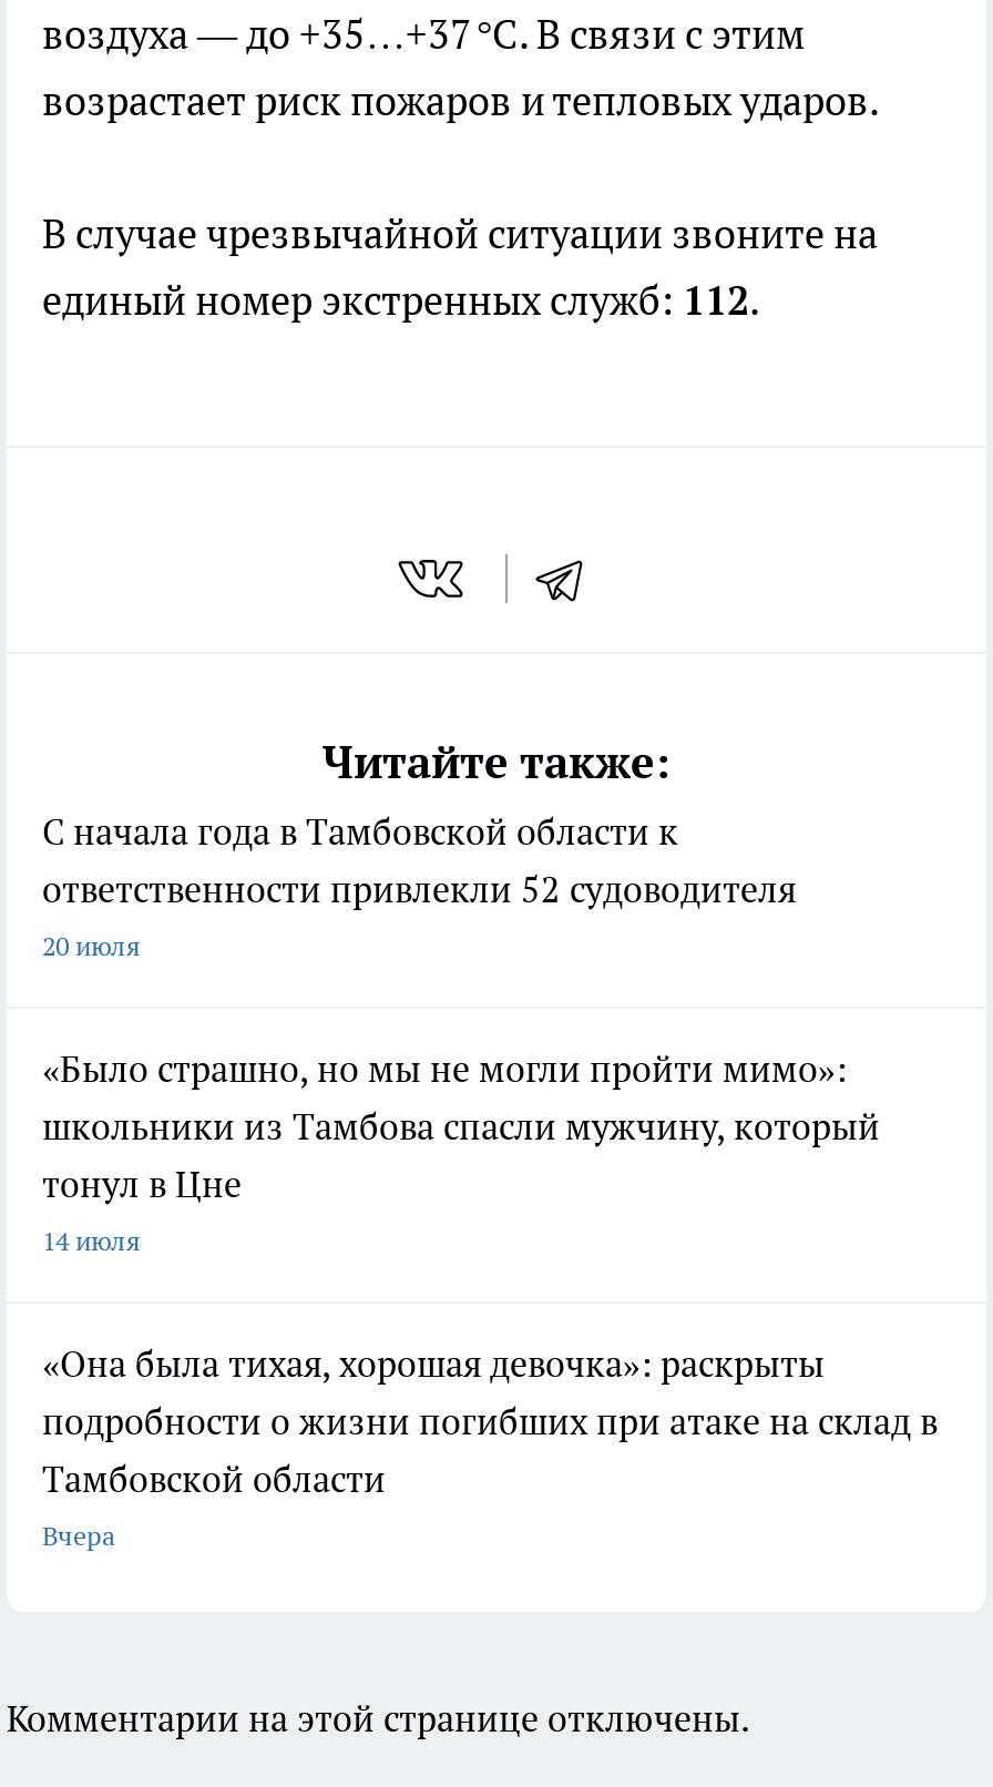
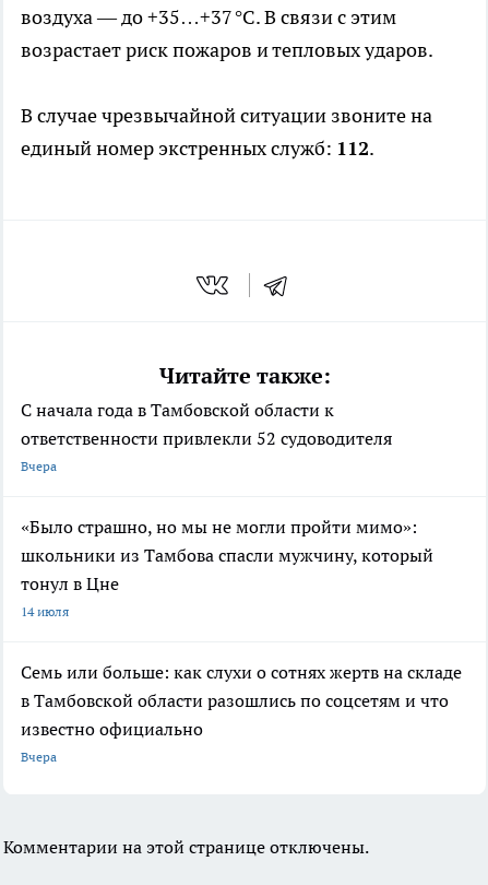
[42,929,140,963] 20 июля -> [21,458,57,474] Вчера
[42,1342,938,1501] «Она была тихая, хорошая девочка»: раскрыты | подробности о жизни погибших при атаке на склад в | Тамбовской области -> [21,661,462,740] Семь или больше: как слухи о сотнях жертв на складе | в Тамбовской области разошлись по соцсетям и что | известно официально

